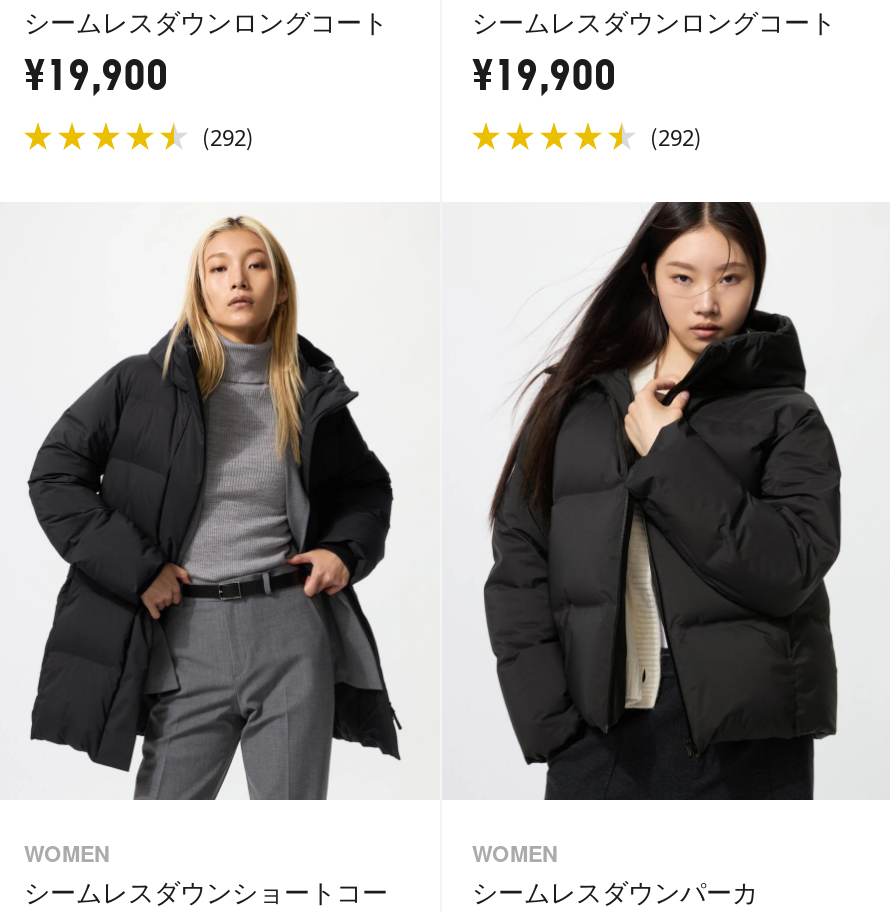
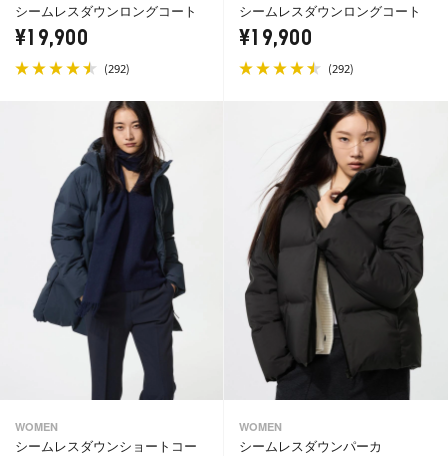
[26,202,404,802] [image] -> [17,100,203,401] [image]

